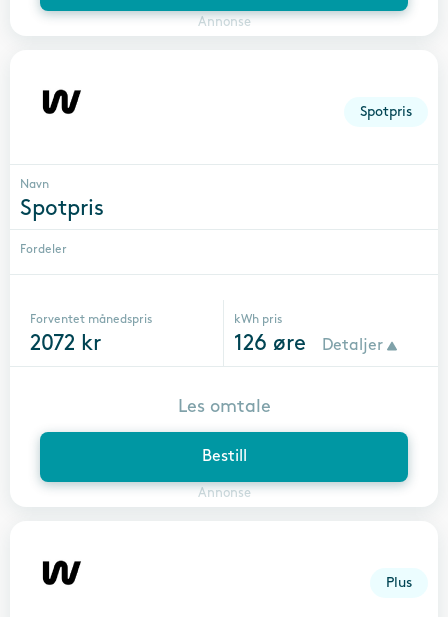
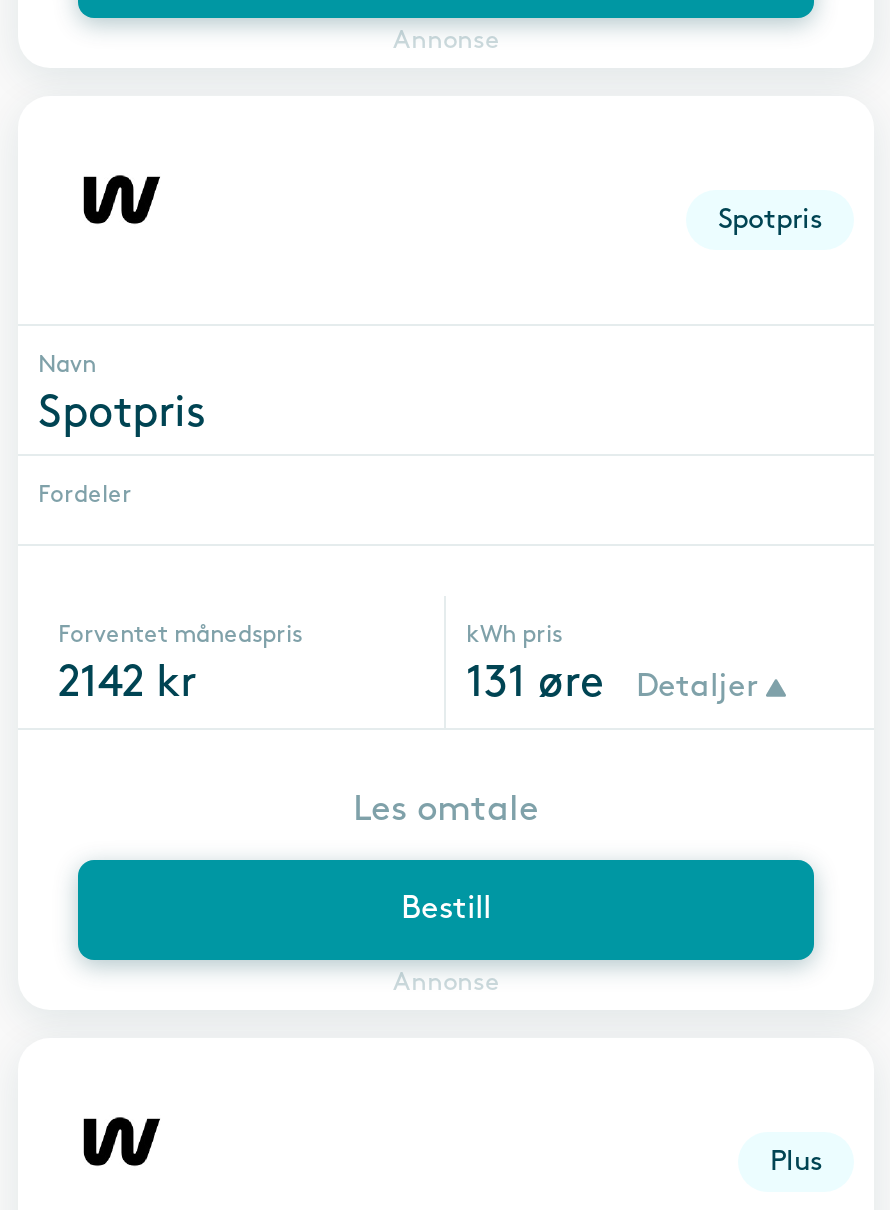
[30,333,101,354] 2072 kr -> [58,662,196,704] 2142 kr
[234,333,387,354] 126 øre Detaljer -> [466,662,766,704] 131 øre Detaljer

